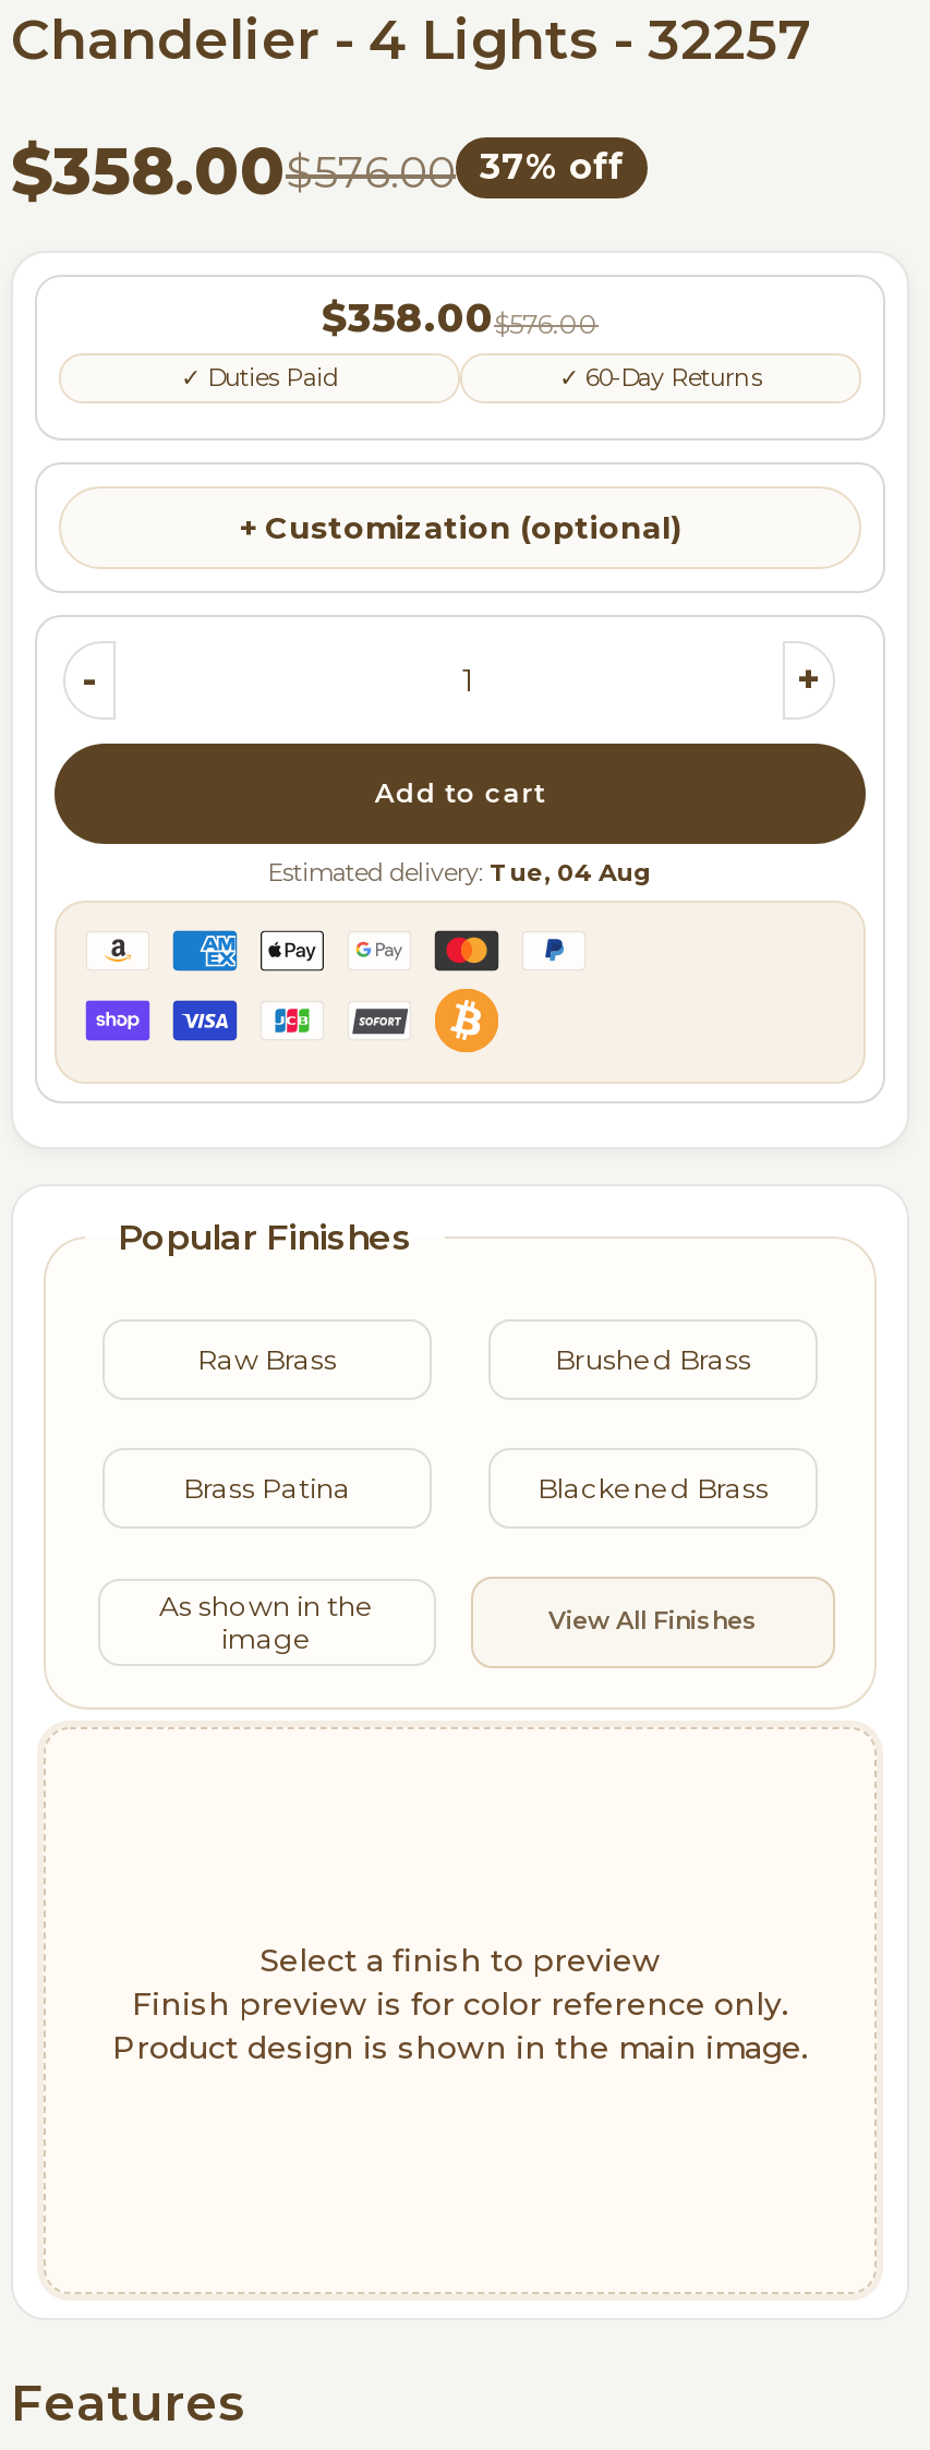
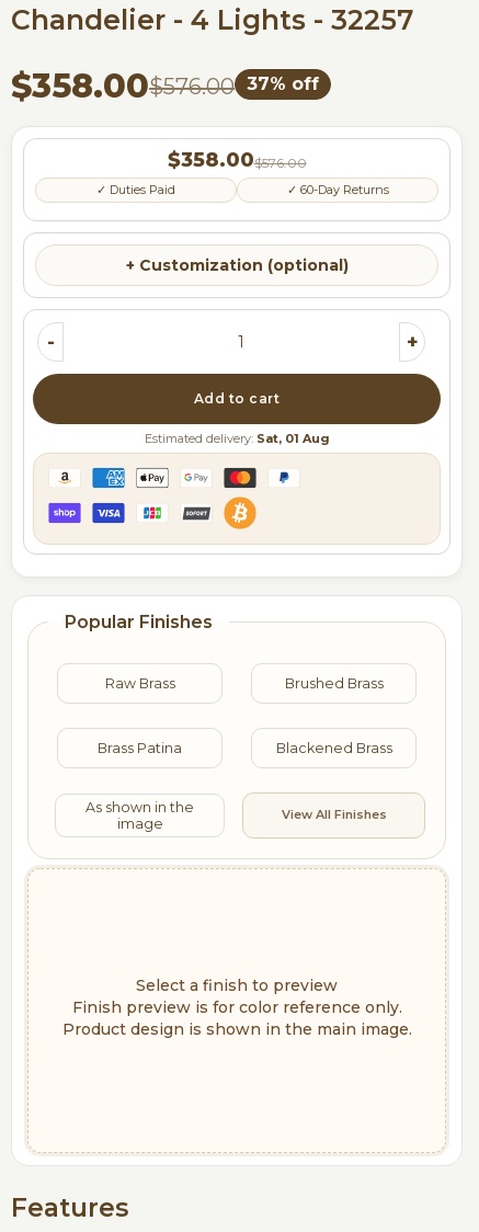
[267,856,653,887] Estimated delivery: Tue, 04 Aug -> [144,430,329,446] Estimated delivery: Sat, 01 Aug

